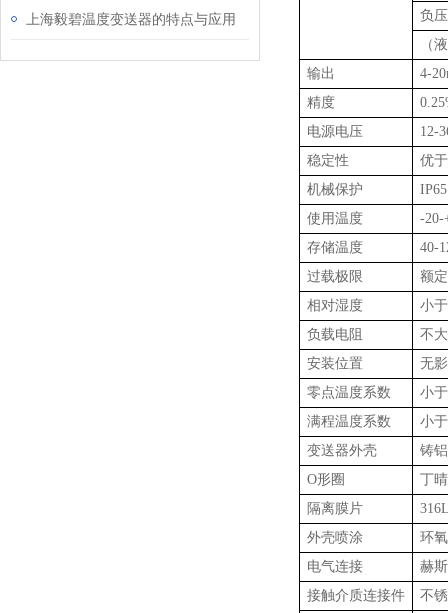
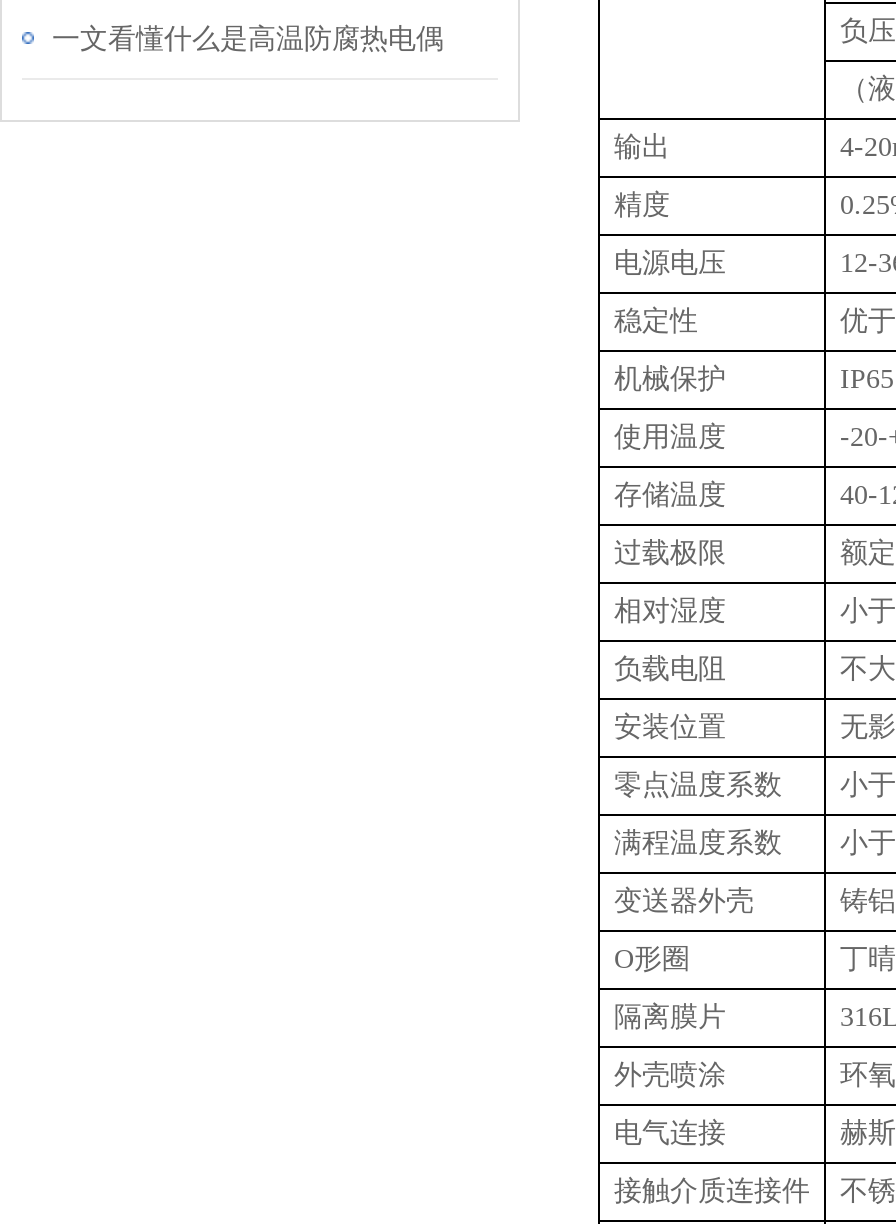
[26,11,236,27] 上海毅碧温度变送器的特点与应用 -> [52,22,444,54] 一文看懂什么是高温防腐热电偶

